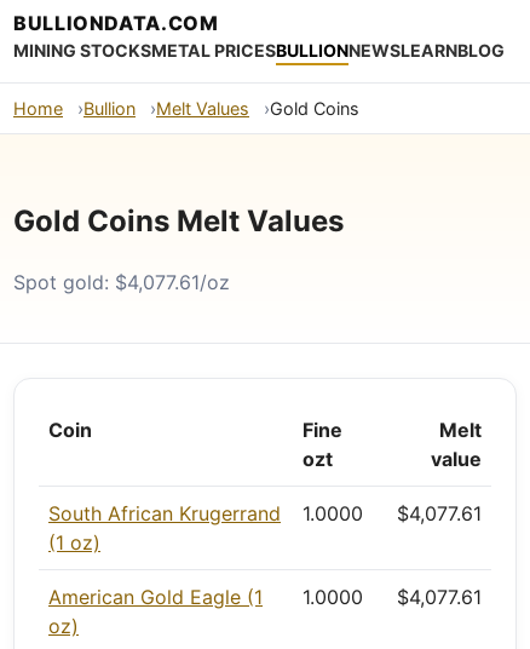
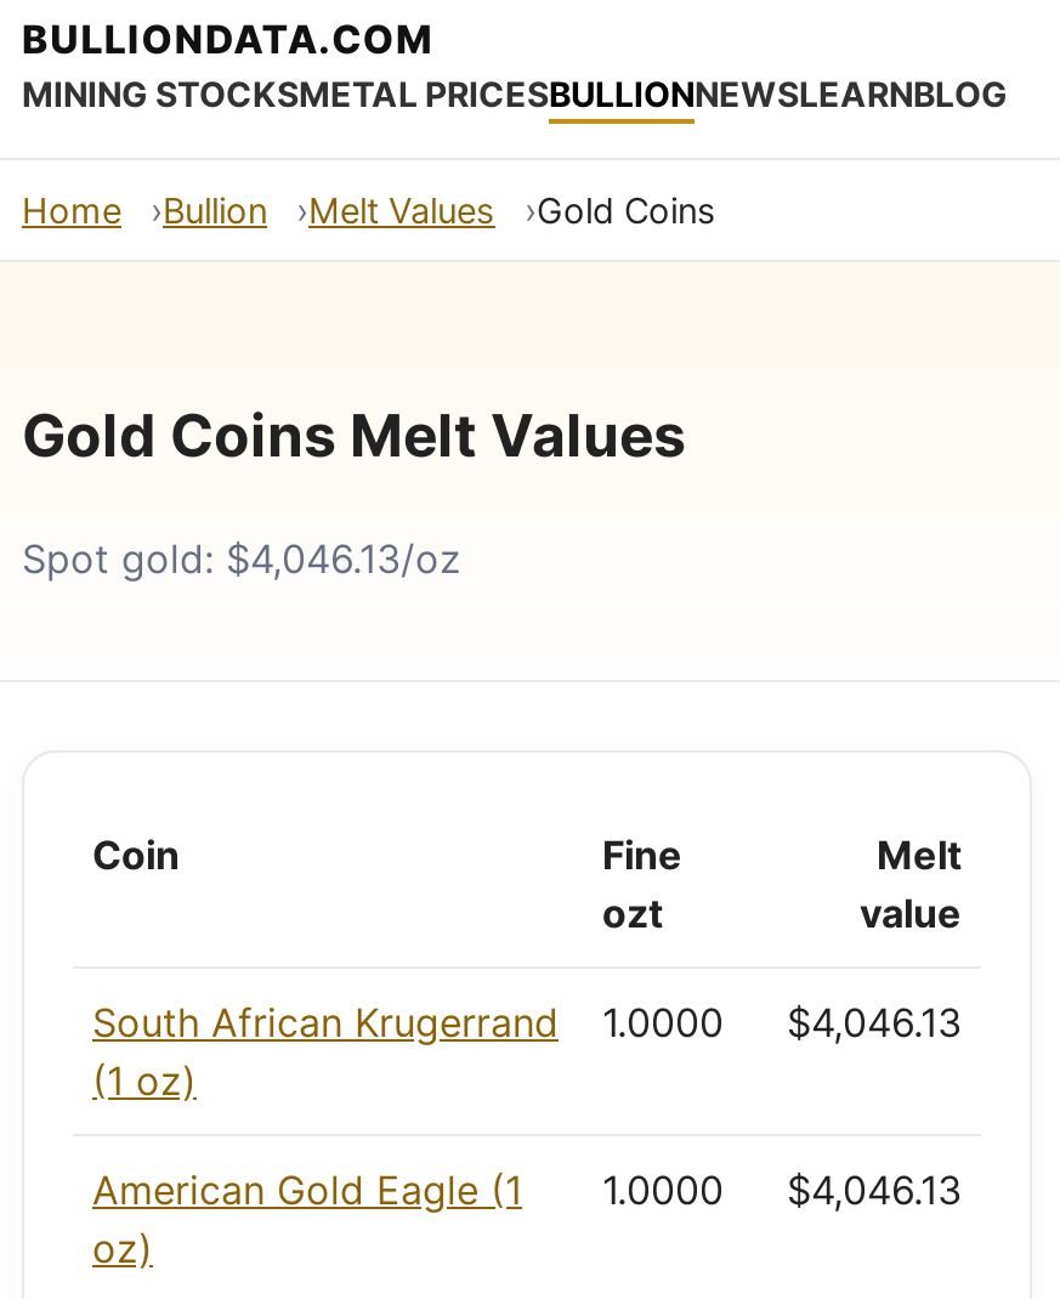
[13,270,230,294] Spot gold: $4,077.61/oz -> [22,534,461,582] Spot gold: $4,046.13/oz
[48,501,482,525] South African Krugerrand 1.0000 $4,077.61 -> [92,997,962,1046] South African Krugerrand 1.0000 $4,046.13
[48,585,482,609] American Gold Eagle (1 1.0000 $4,077.61 -> [92,1165,962,1214] American Gold Eagle (1 1.0000 $4,046.13

